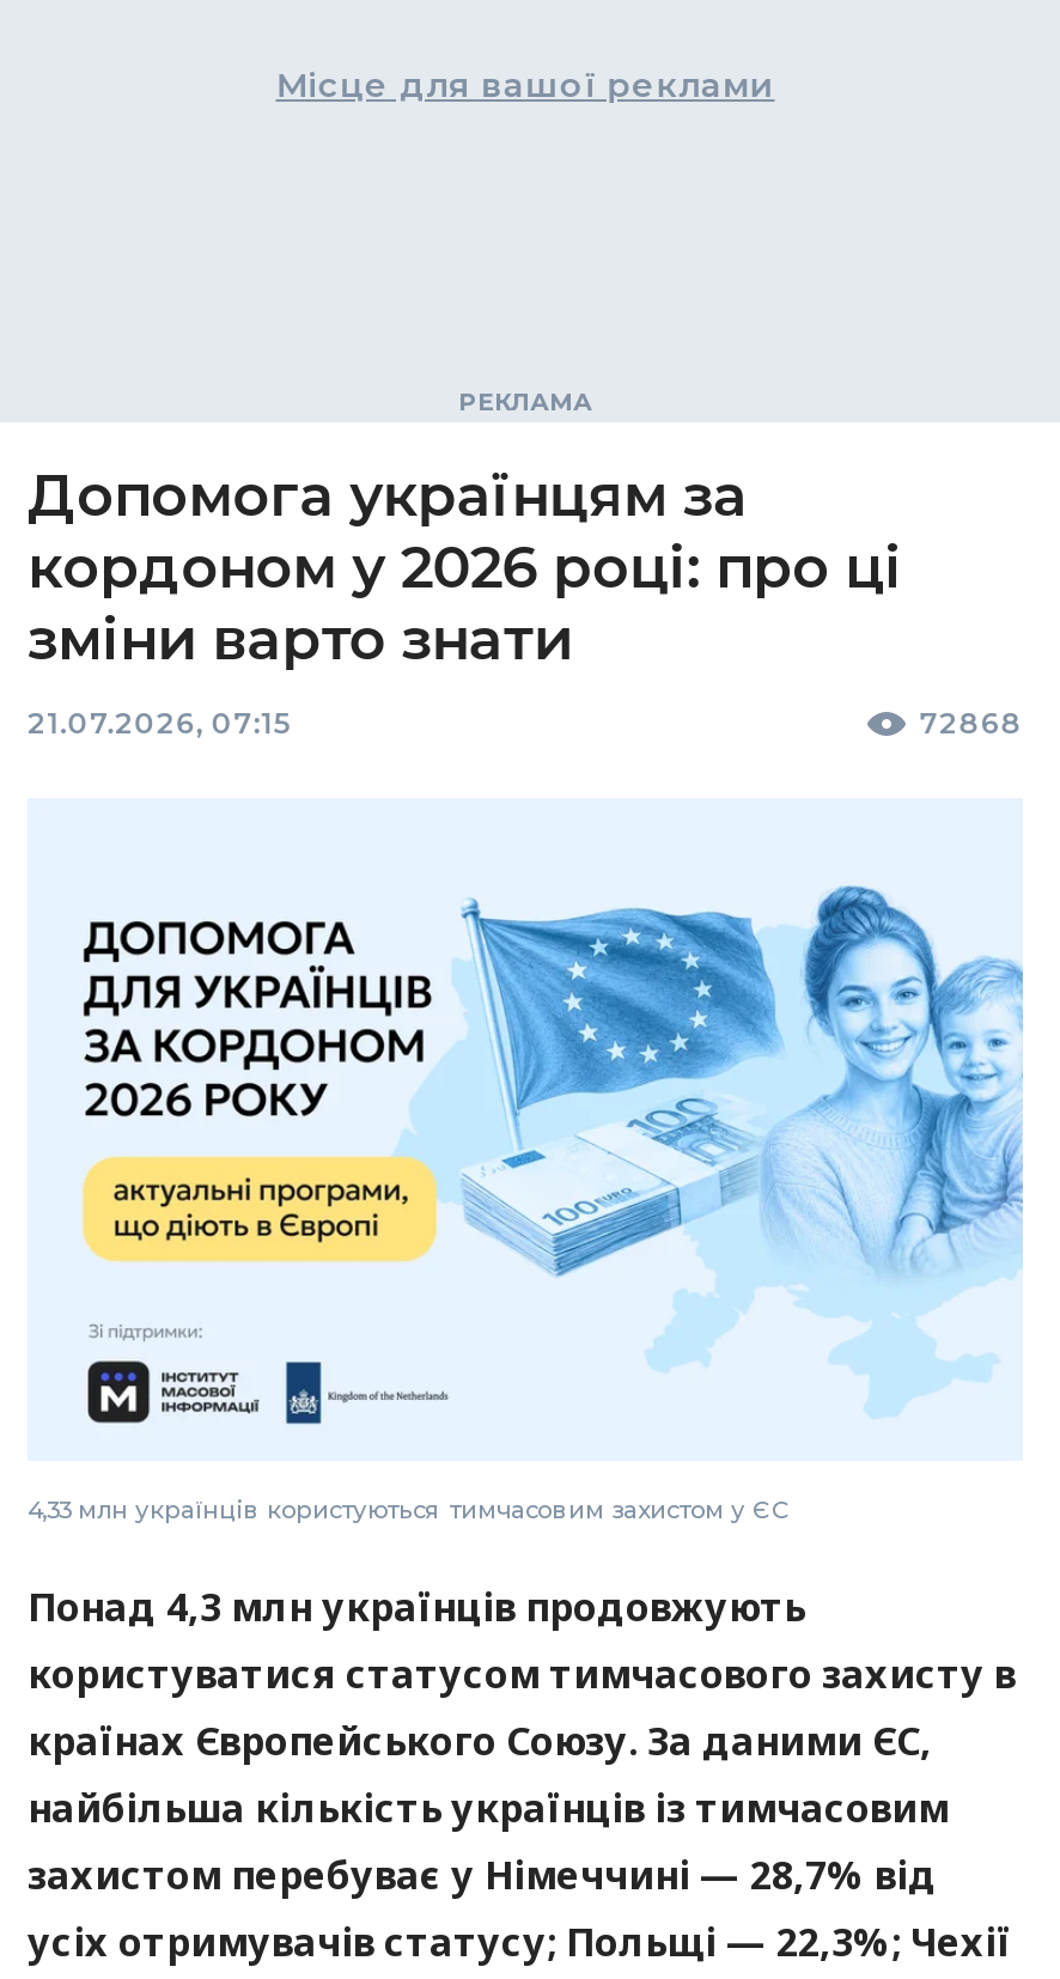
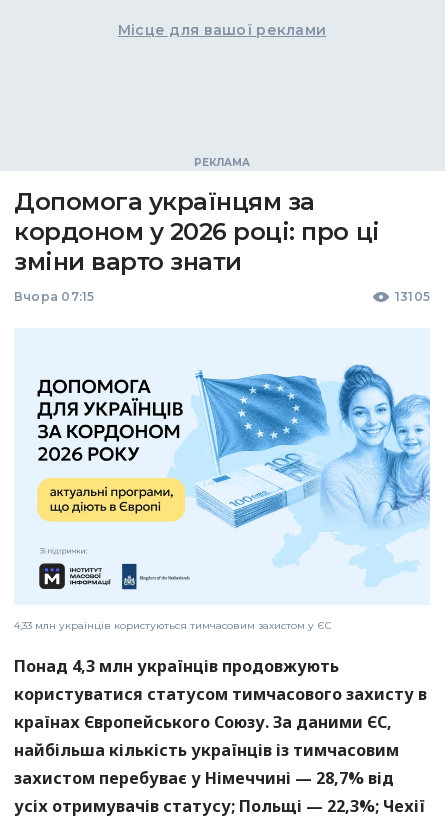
[28,705,1023,741] 21.07.2026, 07:15 | 72868 -> [14,289,430,304] Вчора 07:15 | 13105

